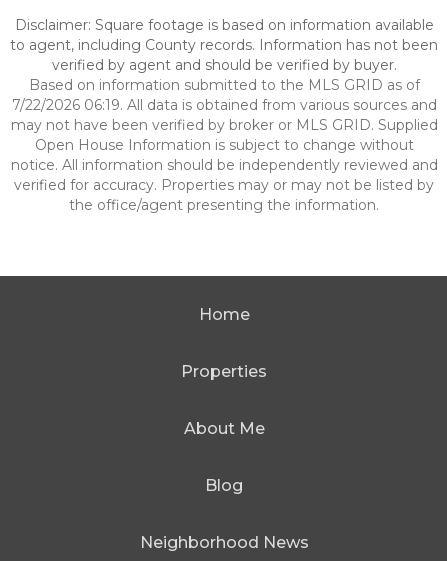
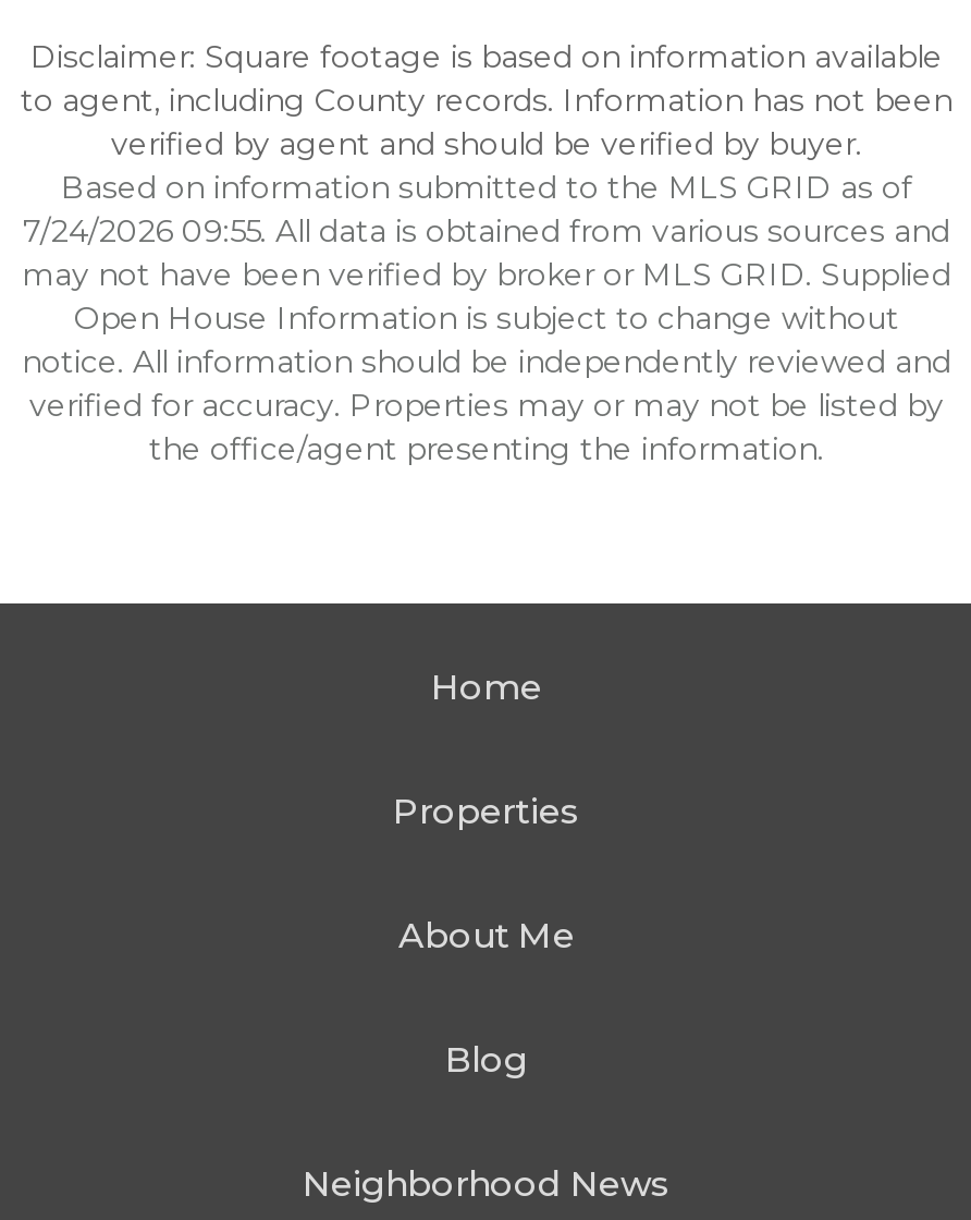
[11,96,436,114] 7/22/2026 06:19. All data is obtained from various sources and -> [23,211,950,251] 7/24/2026 09:55. All data is obtained from various sources and

